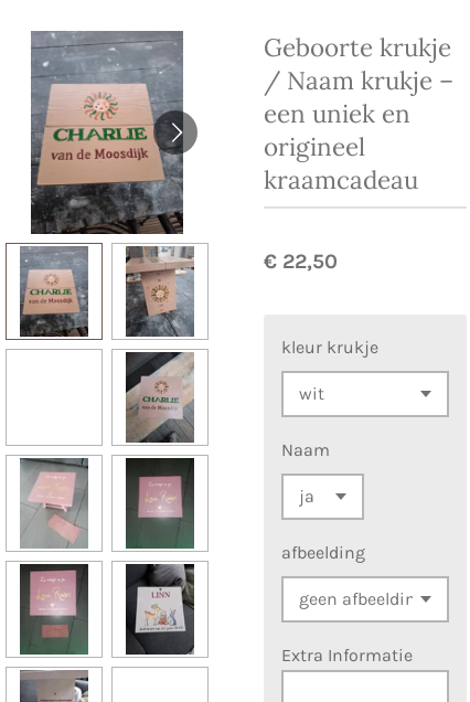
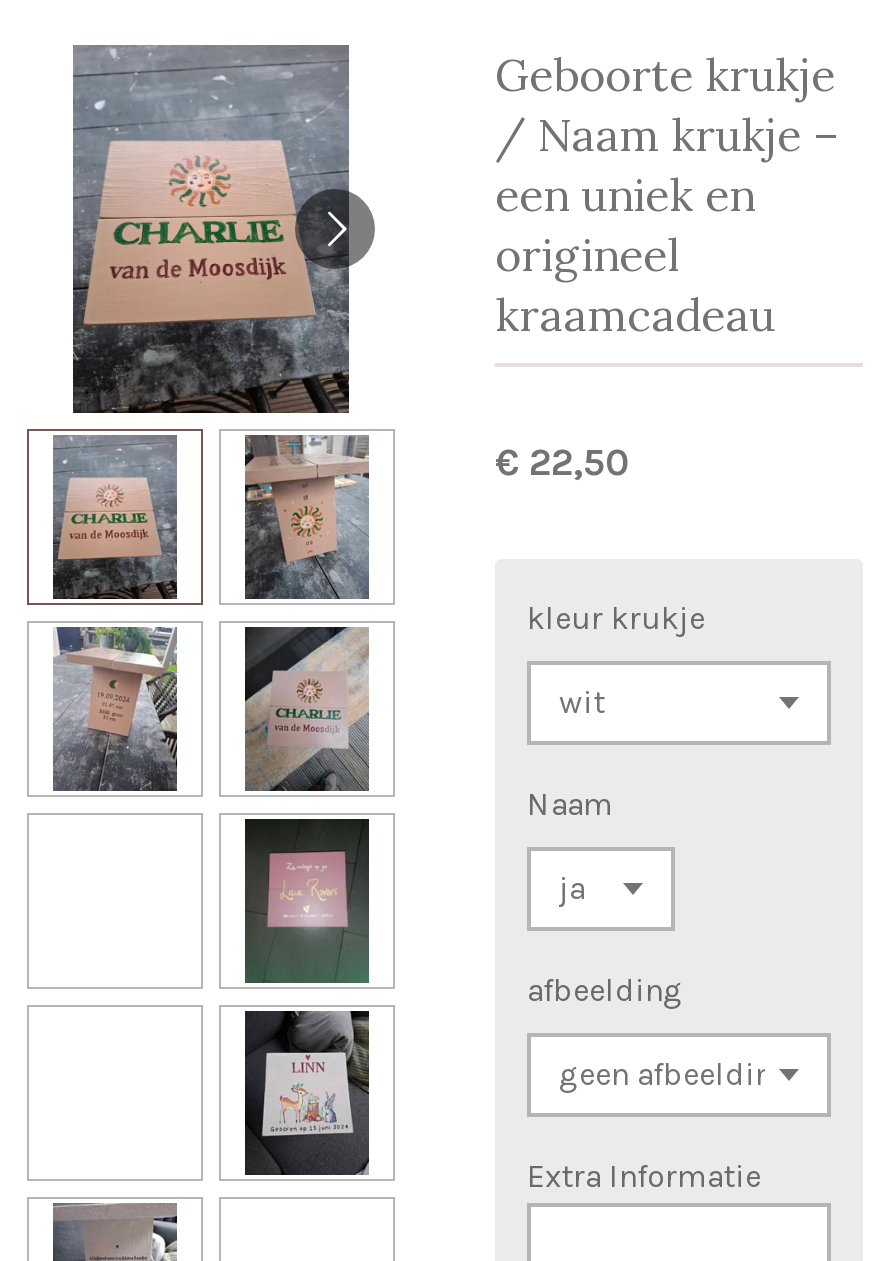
none -> [51,625,179,793] [image]
[19,457,89,549] [image] -> none
[19,563,89,656] [image] -> none

